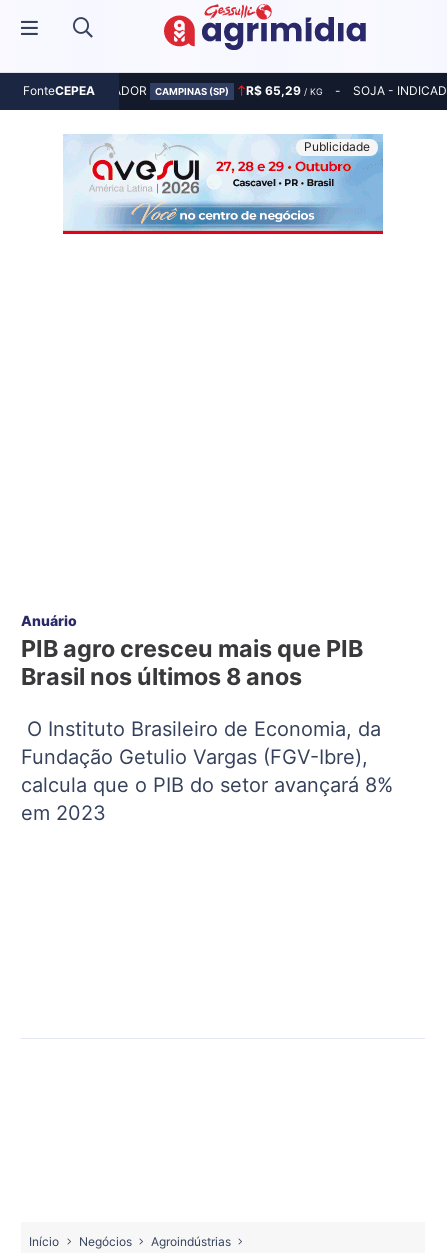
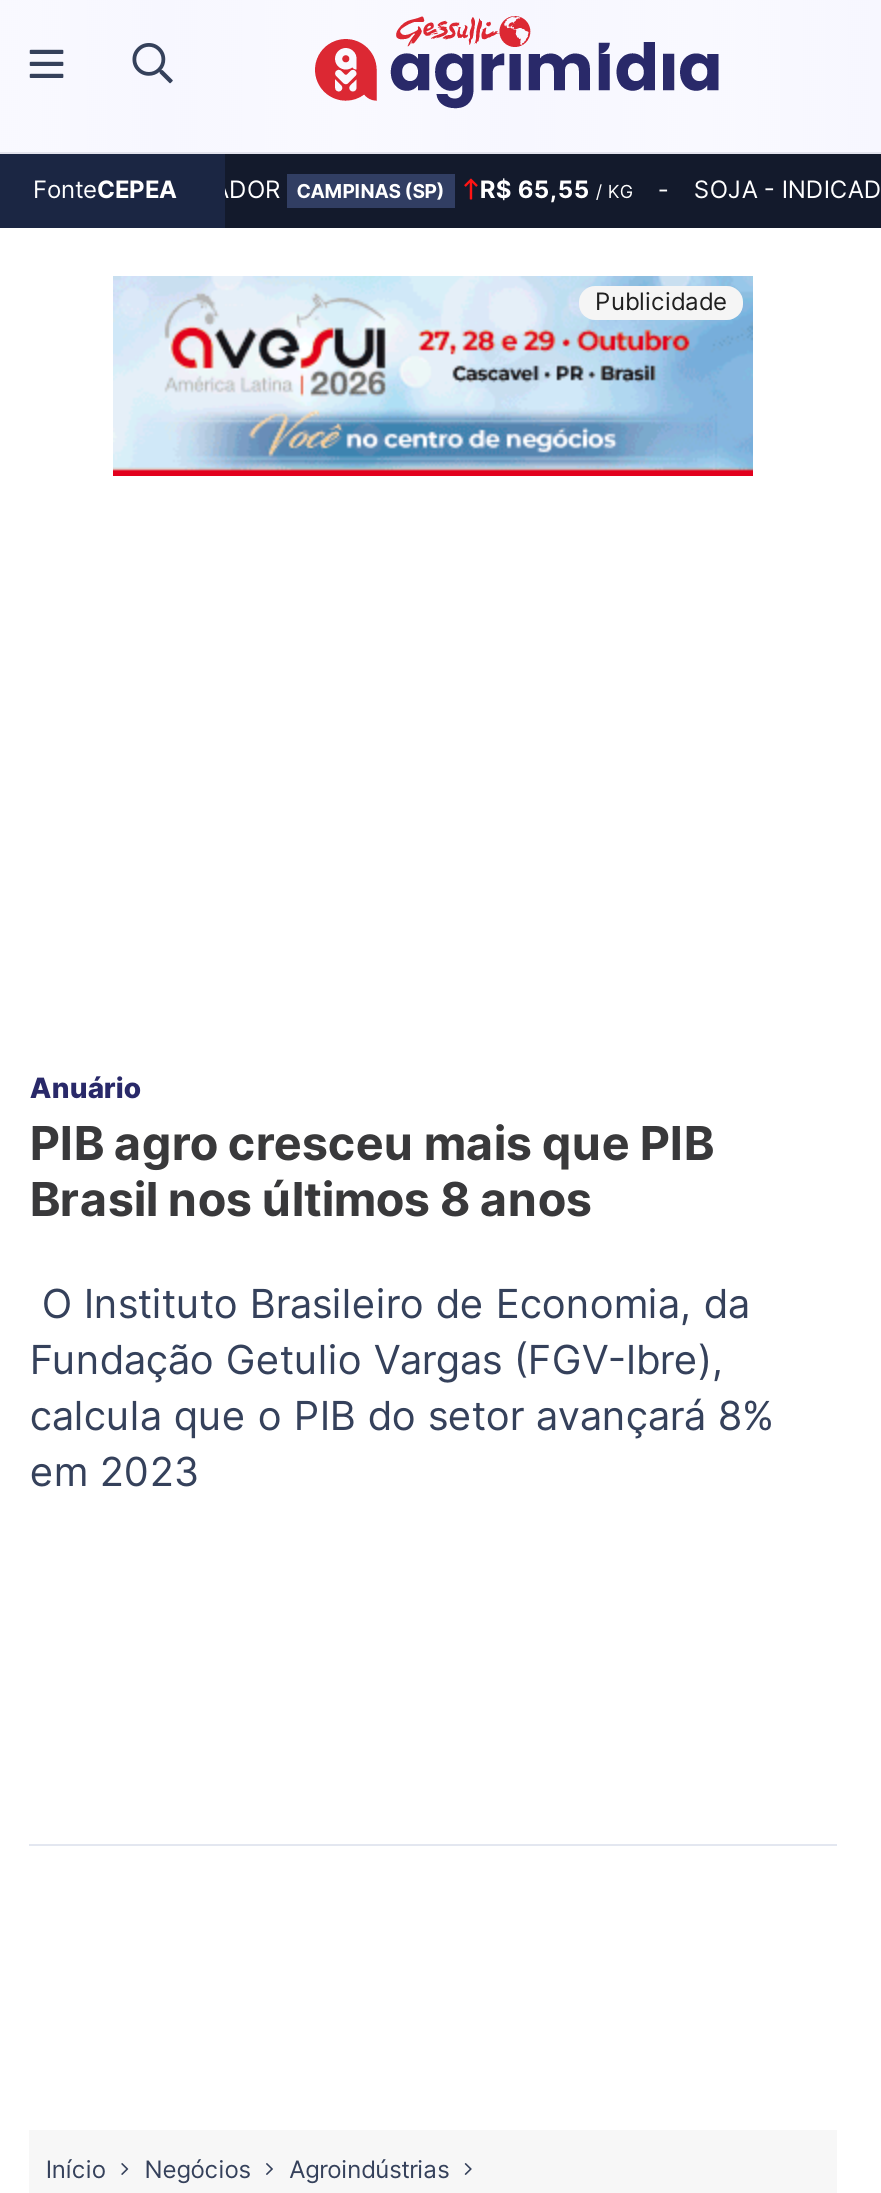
[246,83,323,98] R$ 65,29 / KG -> [480,174,634,204] R$ 65,55 / KG

